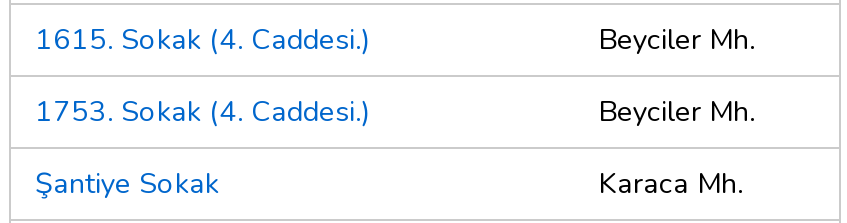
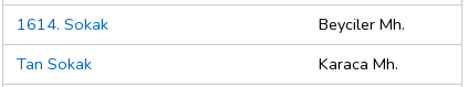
[35,19,369,59] 1615. Sokak (4. Caddesi.) -> [17,13,108,35] 1614. Sokak
[35,91,755,203] 1753. Sokak (4. Caddesi.) | Beyciler Mh. | Şantiye Sokak -> [17,53,92,75] Tan Sokak

